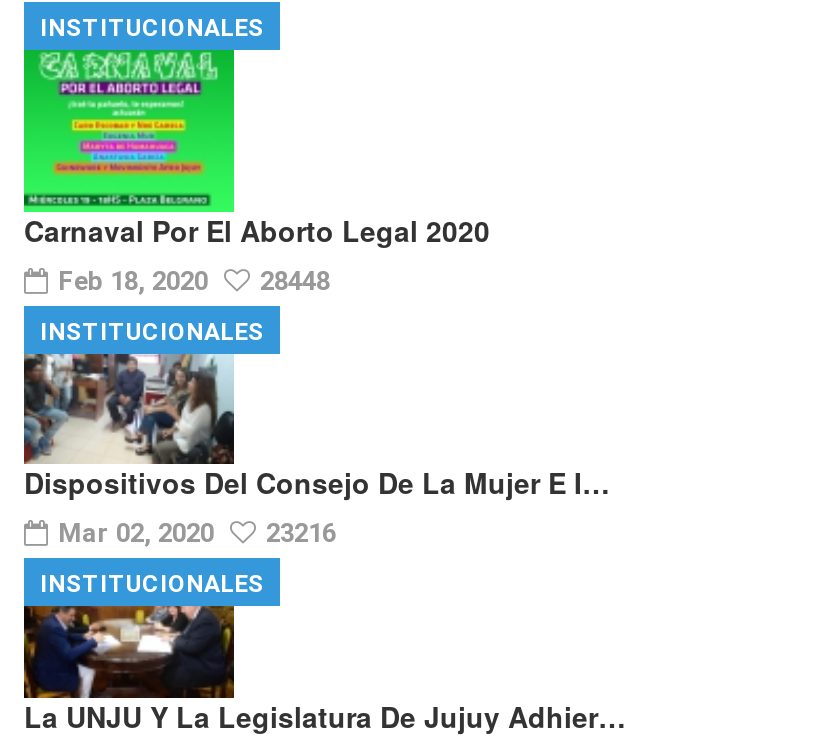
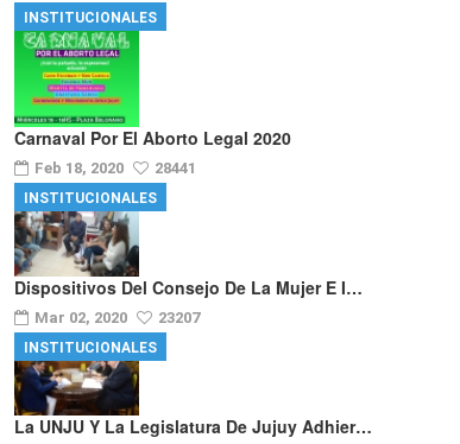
[58,266,330,296] Feb 18, 2020 28448 -> [34,159,196,177] Feb 18, 2020 28441
[58,517,336,547] Mar 02, 2020 23216 -> [34,308,200,326] Mar 02, 2020 23207

